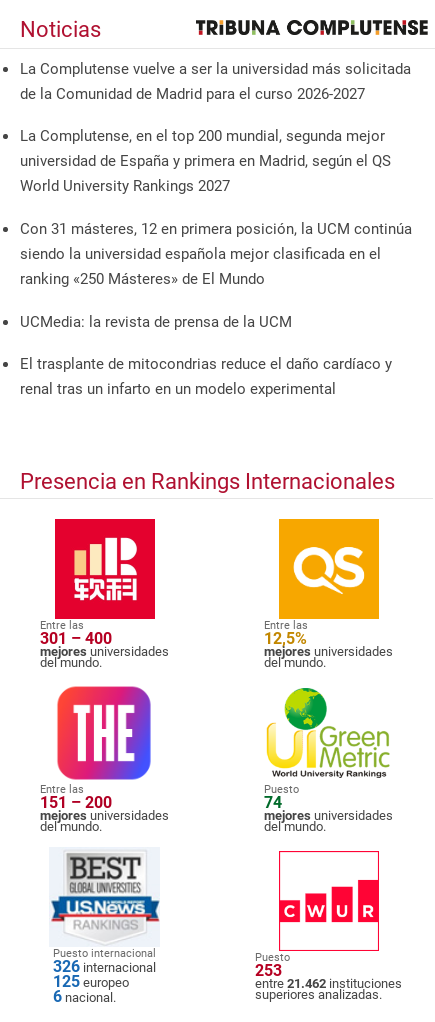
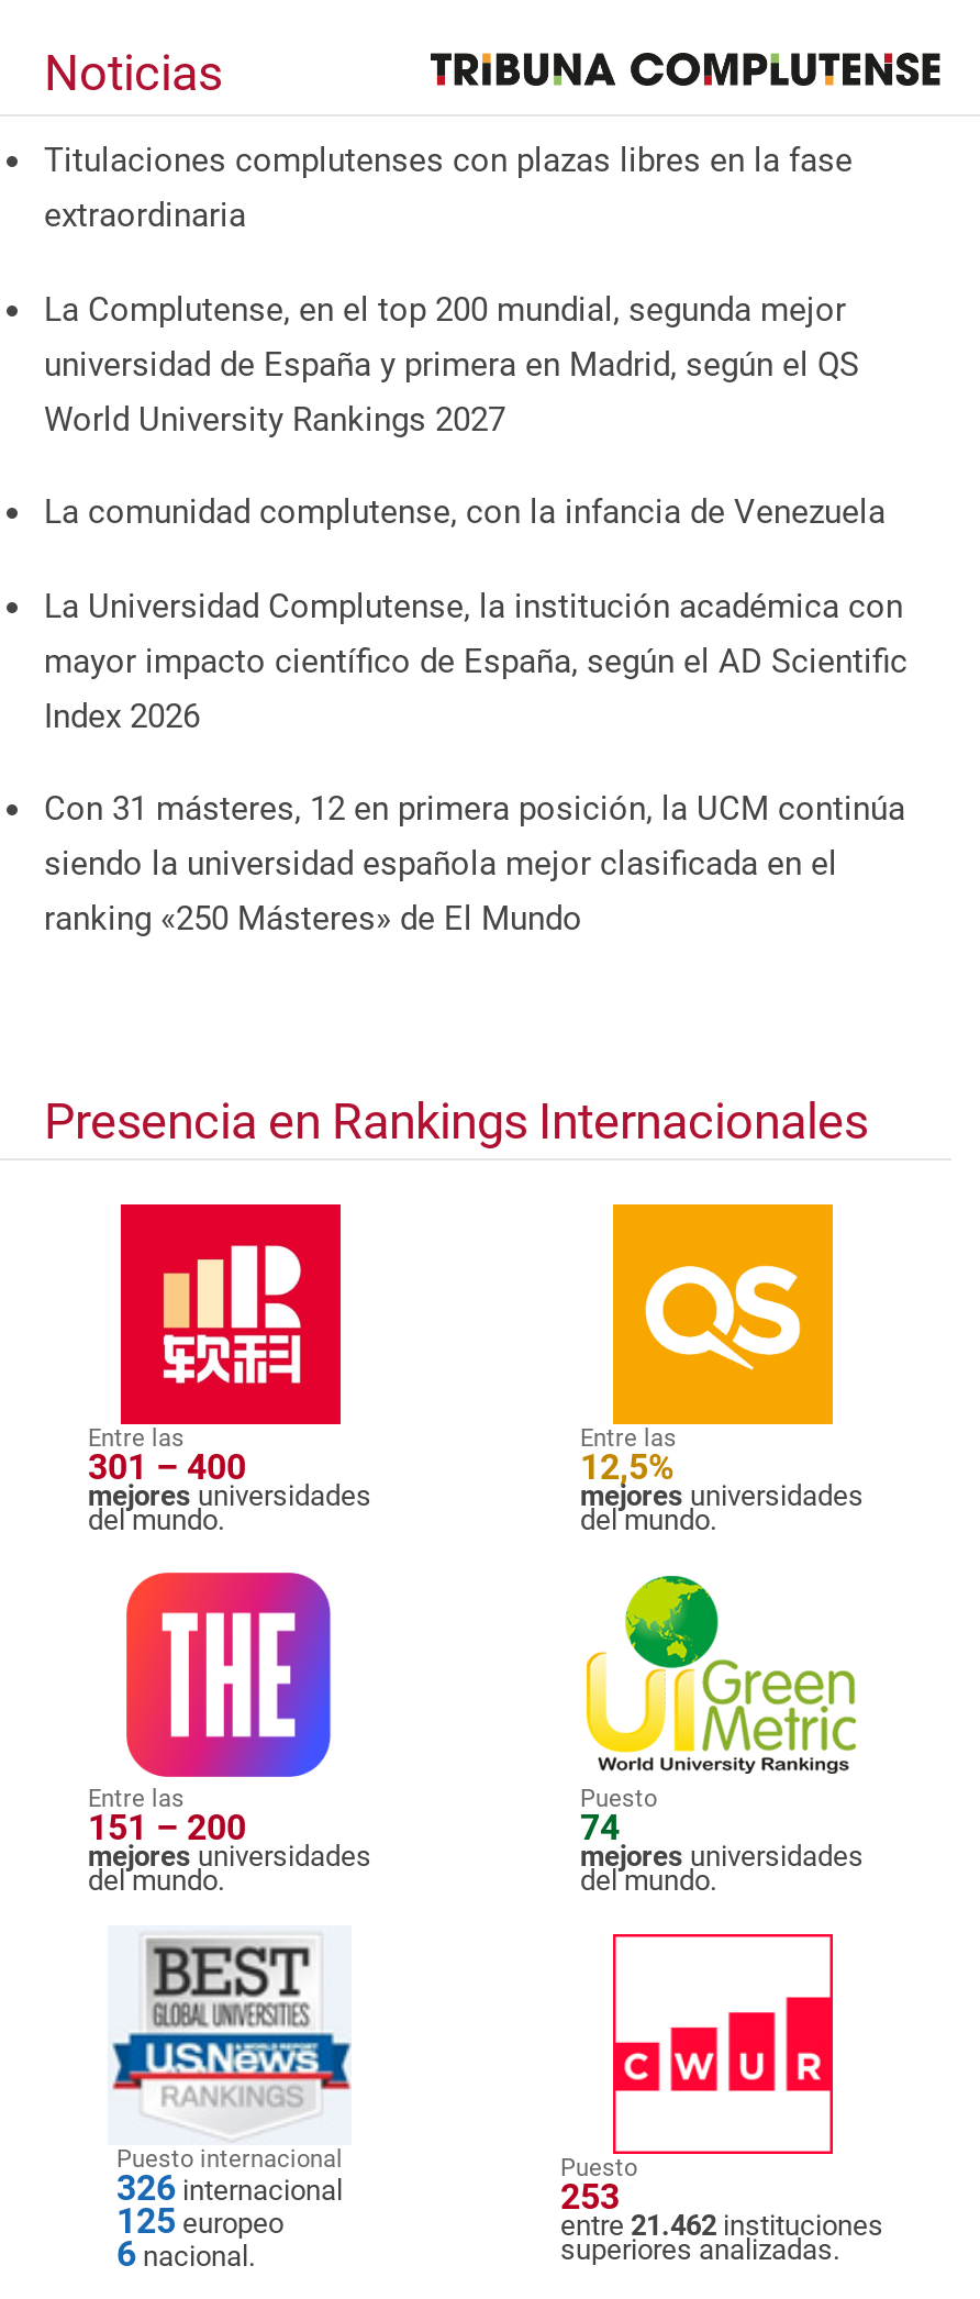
[20,60,411,103] La Complutense vuelve a ser la universidad más solicitada | de la Comunidad de Madrid para el curso 2026-2027 -> [44,140,853,235] Titulaciones complutenses con plazas libres en la fase | extraordinaria
none -> [44,492,907,735] La comunidad complutense, con la infancia de Venezuela | La Universidad Complutense, la institución académica con | mayor impacto científico de España, según el AD Scientific | Index 2026
moved [20,220,412,288] -> [44,789,905,939]: Con 31 másteres, 12 en primera posición, la UCM continúa | siendo la universidad española mejor clasificada en el | ranking «250 Másteres» de El Mundo
[20,313,392,398] UCMedia: la revista de prensa de la UCM | El trasplante de mitocondrias reduce el daño cardíaco y | renal tras un infarto en un modelo experimental -> none

